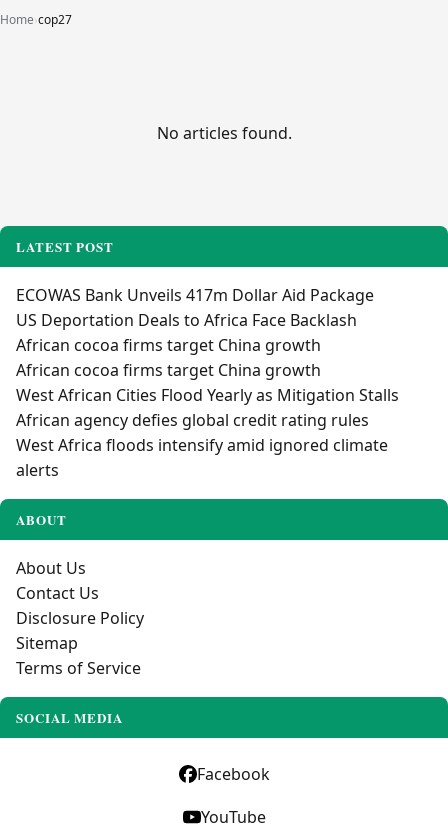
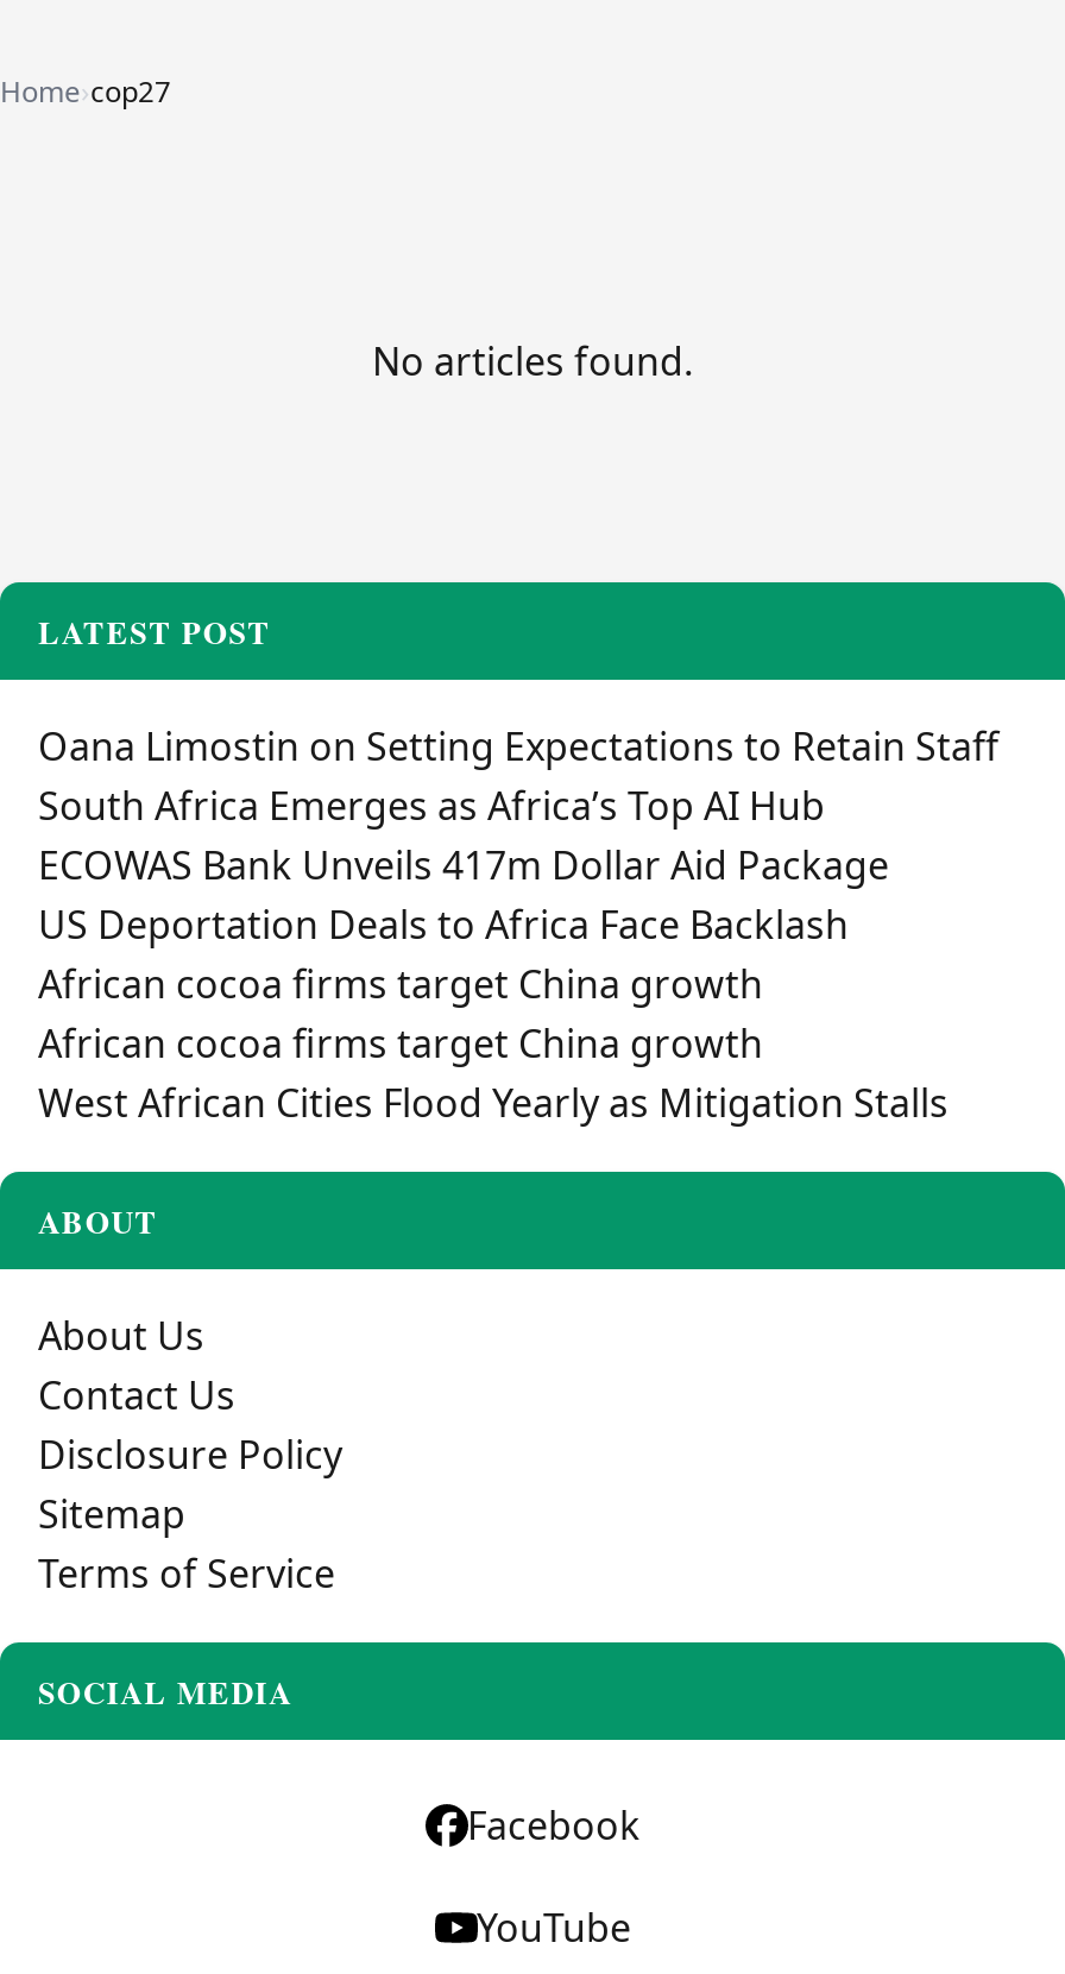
none -> [38,720,998,832] Oana Limostin on Setting Expectations to Retain Staff | South Africa Emerges as Africa’s Top AI Hub
moved [16,284,399,406] -> [38,839,949,1129]: ECOWAS Bank Unveils 417m Dollar Aid Package | US Deportation Deals to Africa Face Backlash | African cocoa firms target China growth | African cocoa firms target China growth | West African Cities Flood Yearly as Mitigation Stalls
[16,409,388,481] African agency defies global credit rating rules | West Africa floods intensify amid ignored climate | alerts -> none

